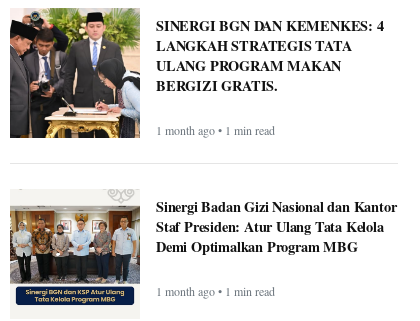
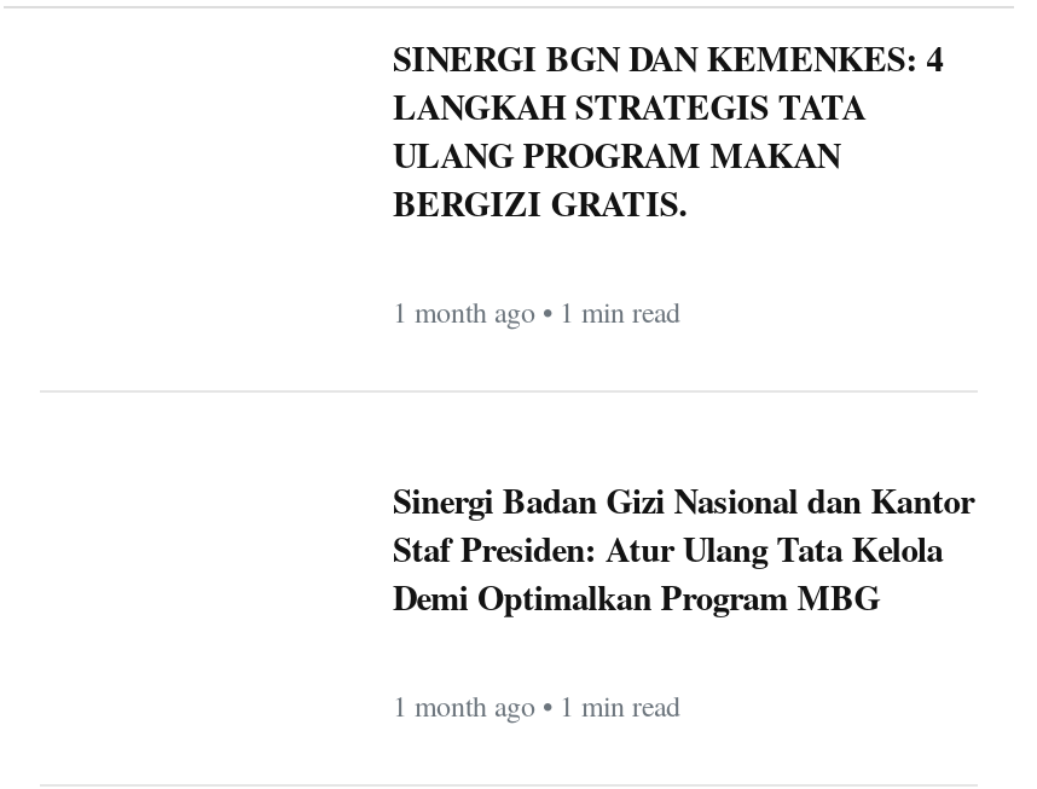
[9,7,141,139] [image] -> none
[9,189,141,306] [image] -> none

